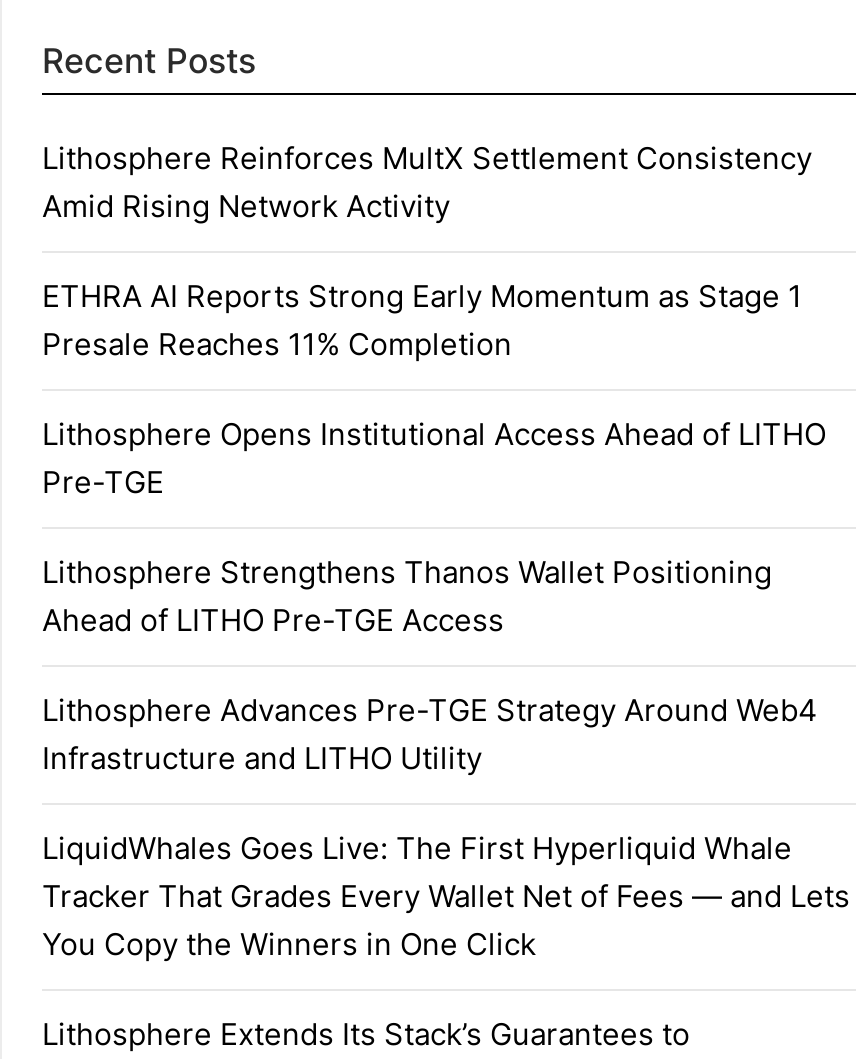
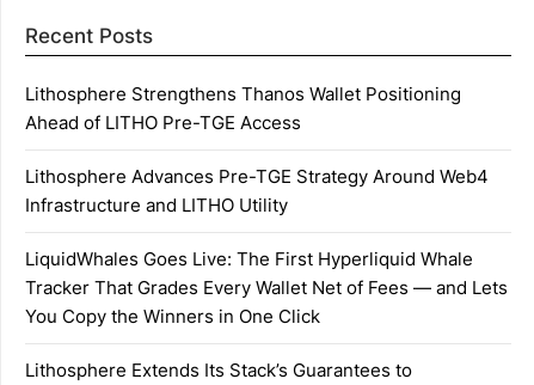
[42,138,826,500] Lithosphere Reinforces MultX Settlement Consistency | Amid Rising Network Activity | ETHRA AI Reports Strong Early Momentum as Stage 1 | Presale Reaches 11% Completion | Lithosphere Opens Institutional Access Ahead of LITHO | Pre-TGE -> none

